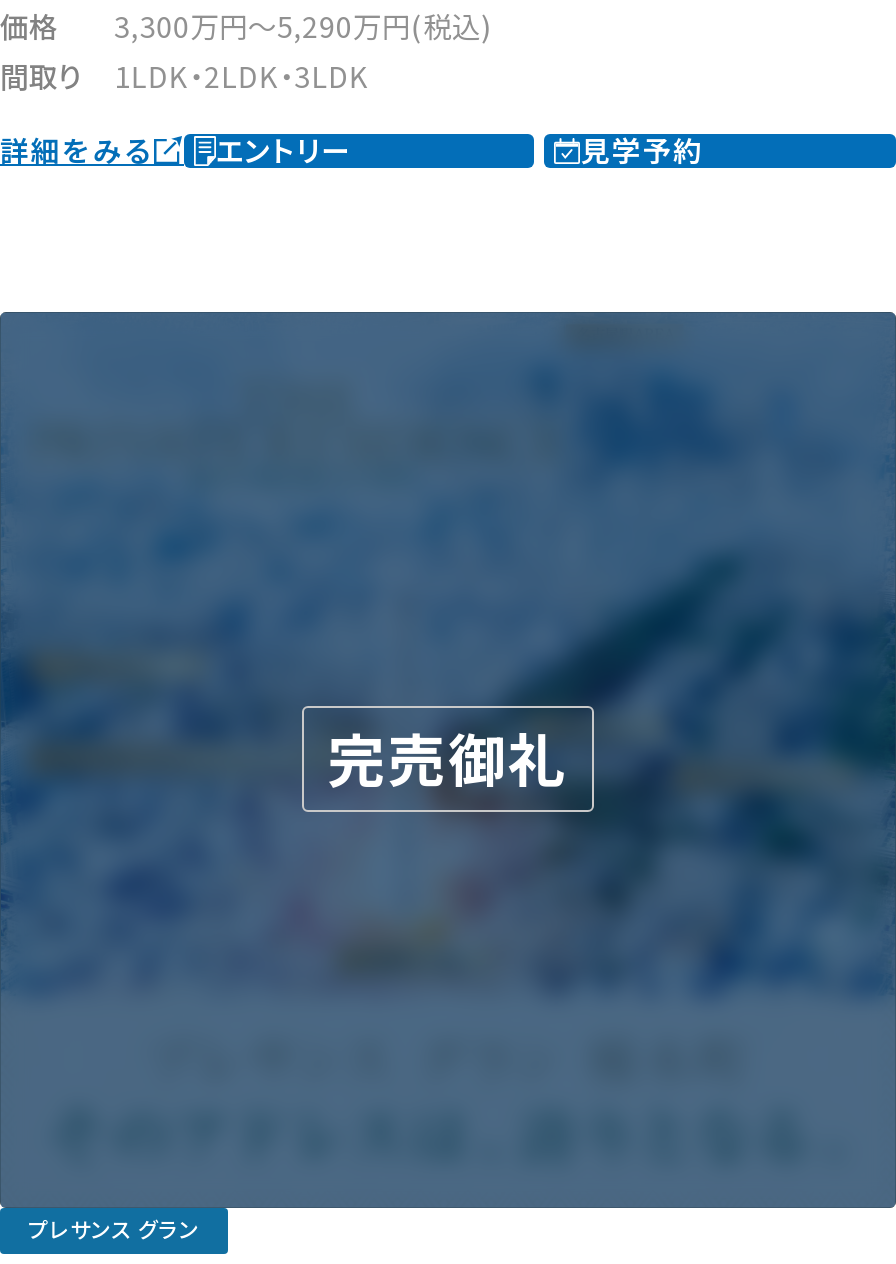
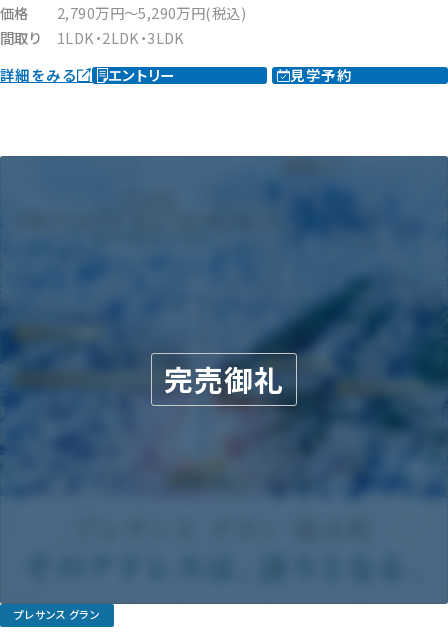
[114,5,492,47] 3,300万円～5,290万円(税込) -> [57,2,246,23] 2,790万円～5,290万円(税込)

